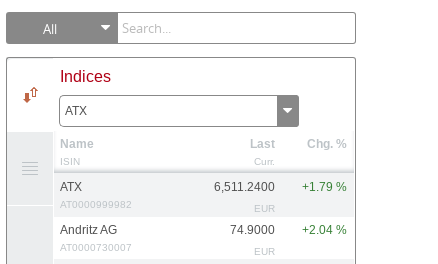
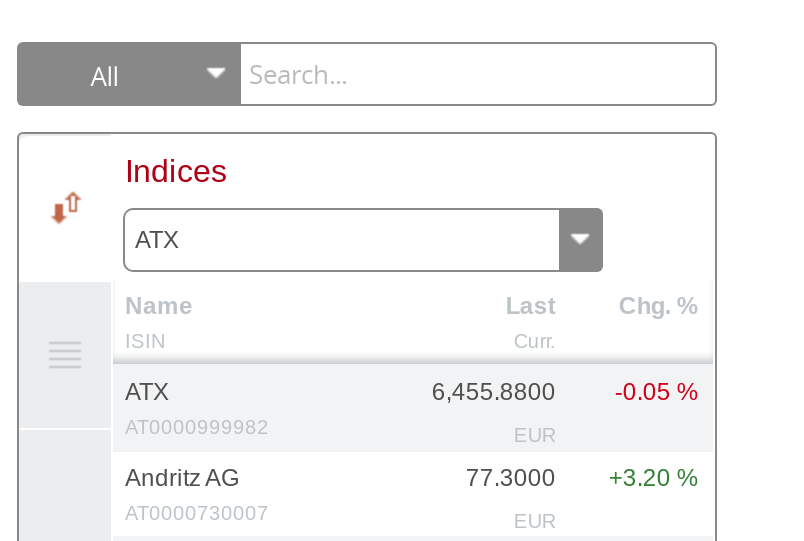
[214,180,275,194] 6,511.2400 -> [432,378,556,406] 6,455.8800
[302,180,347,194] +1.79 % -> [615,378,699,406] -0.05 %
[230,223,275,237] 74.9000 -> [466,464,556,492] 77.3000
[302,223,347,237] +2.04 % -> [609,464,699,492] +3.20 %

